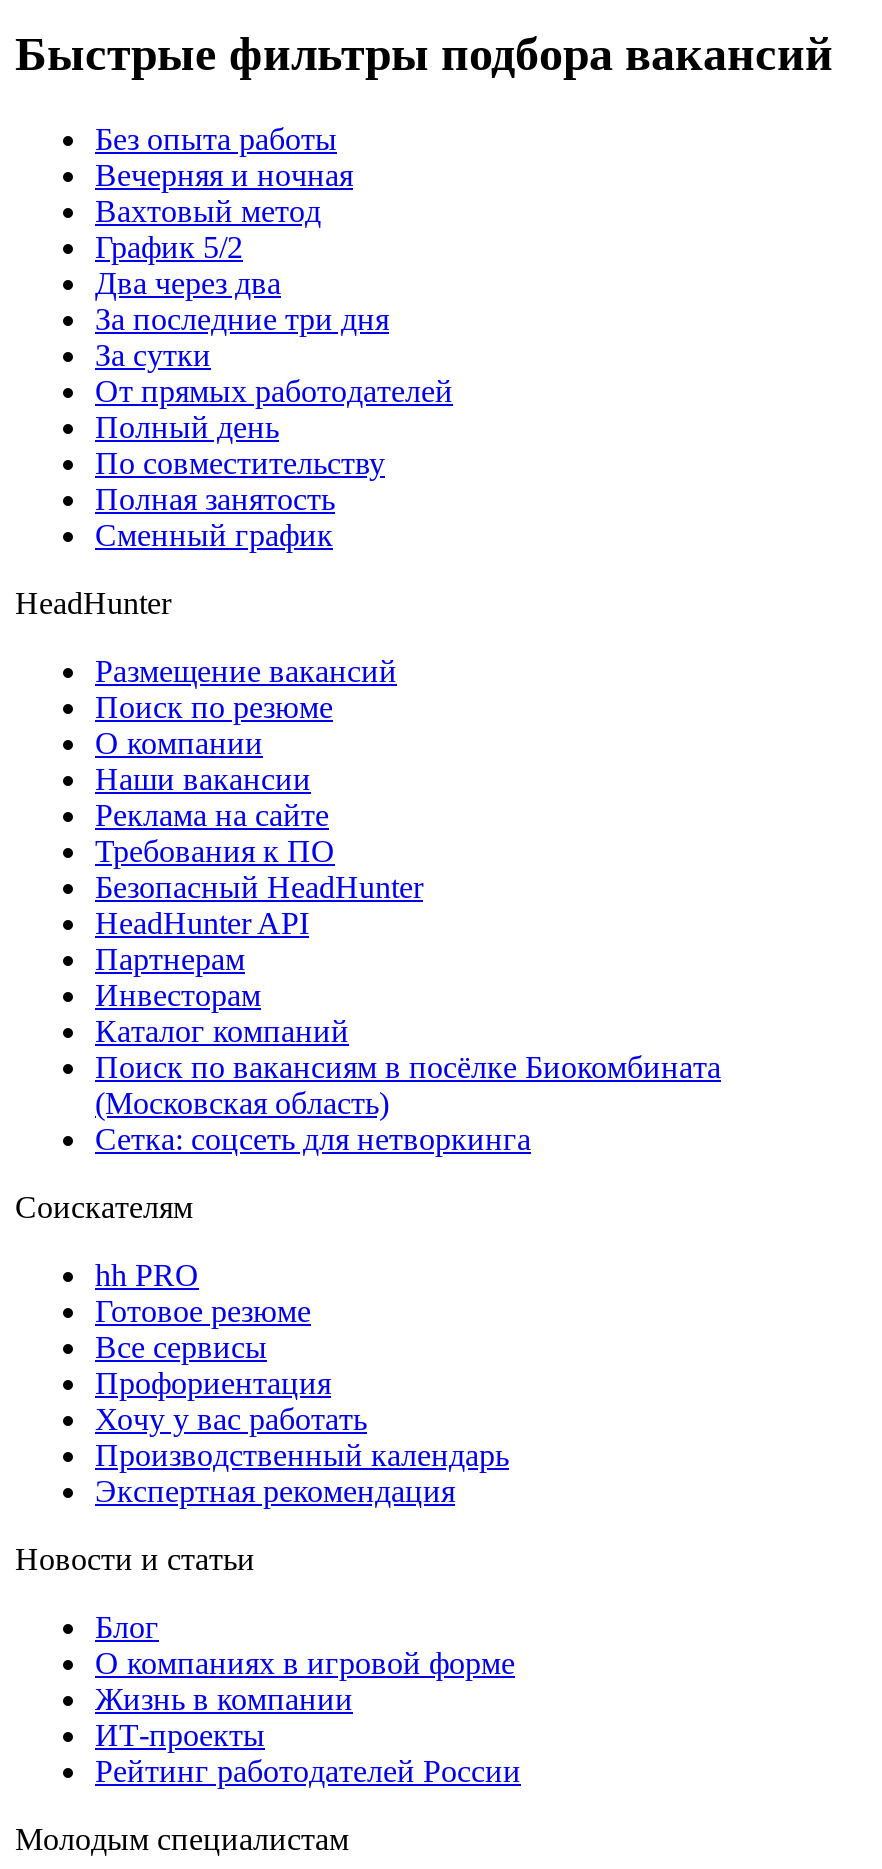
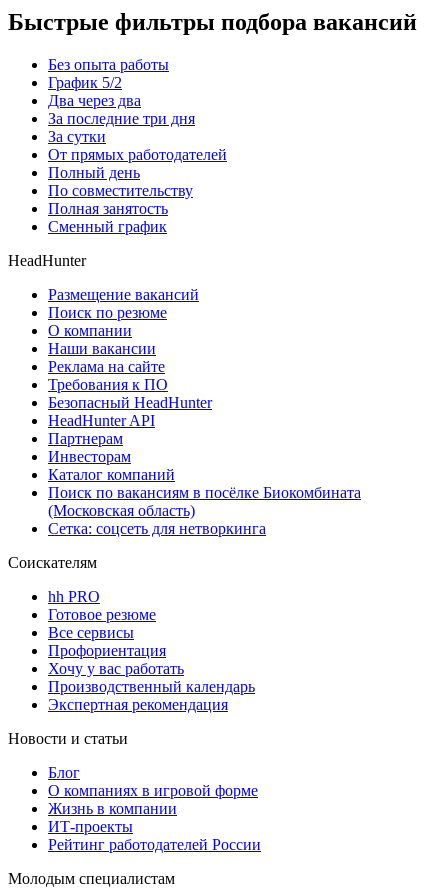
[95,158,353,228] Вечерняя и ночная | Вахтовый метод -> none

